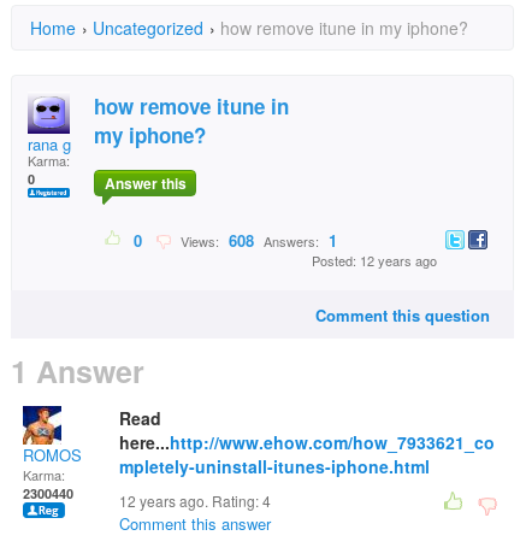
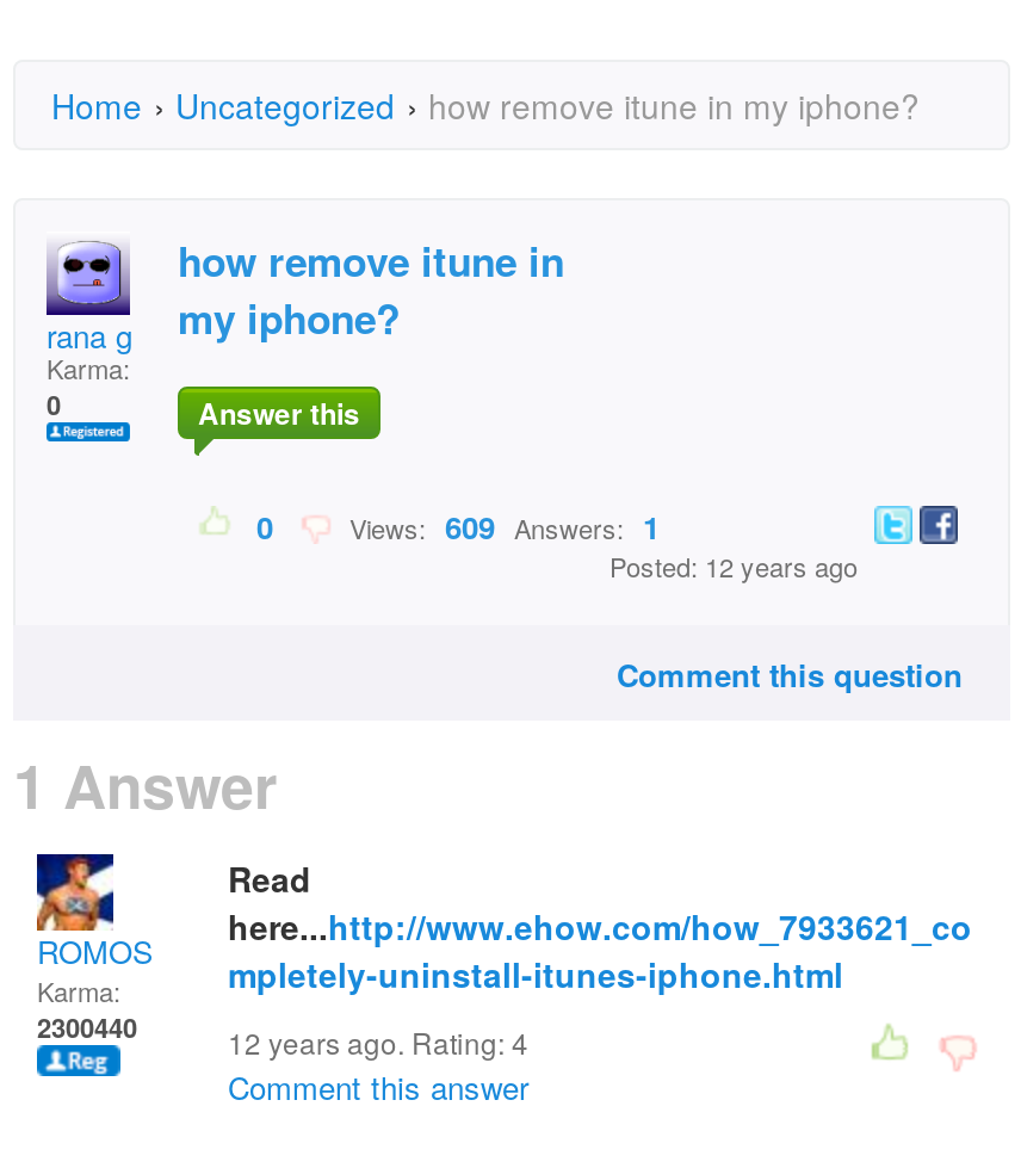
[173,229,337,252] Views: 608 Answers: 1 -> [335,504,660,549] Views: 609 Answers: 1

